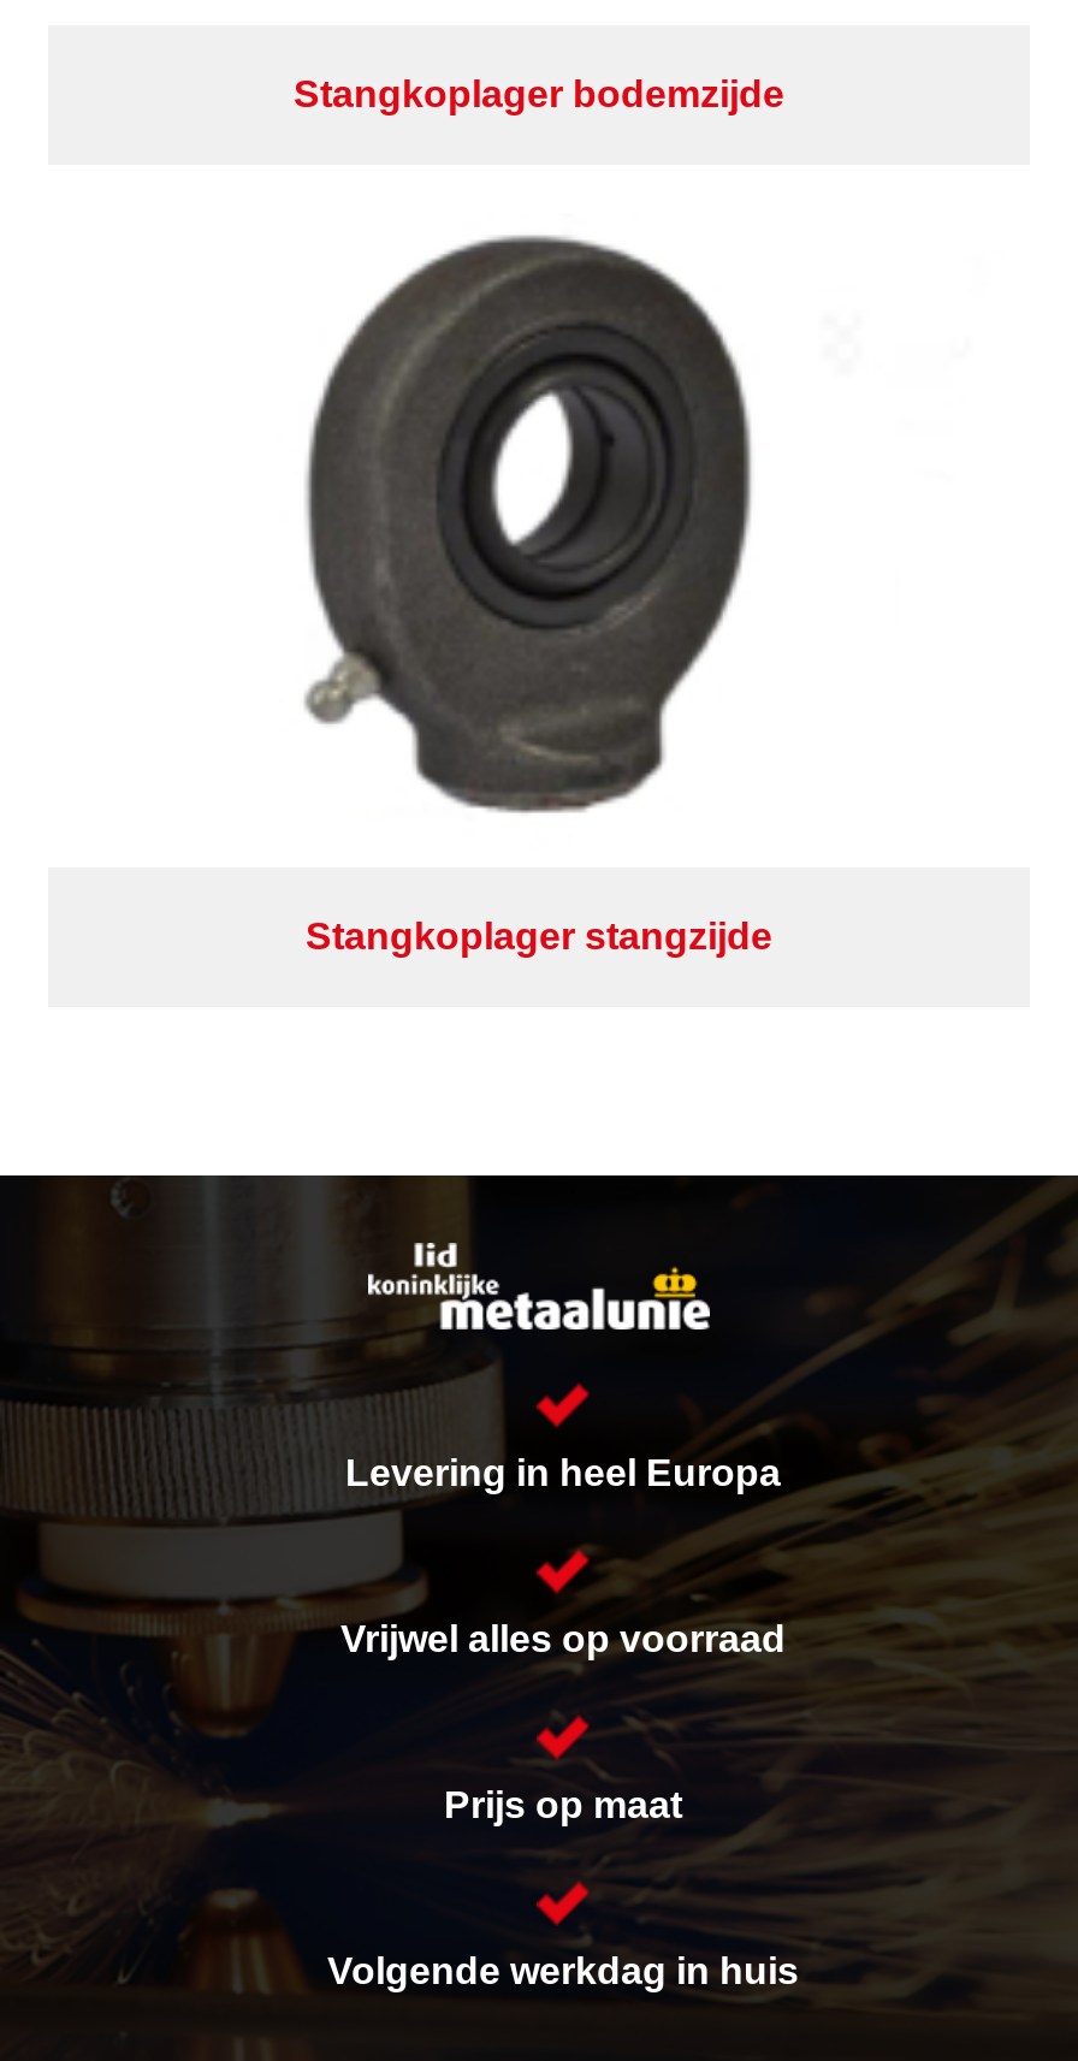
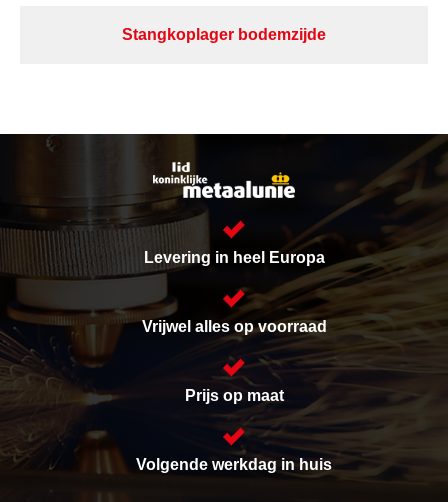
[303,235,753,815] [image] -> none
[306,916,772,957] Stangkoplager stangzijde -> none

